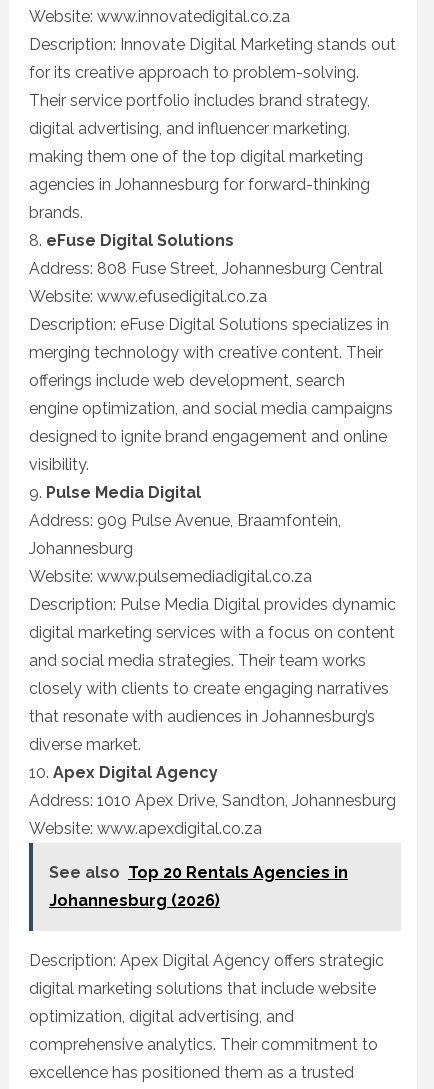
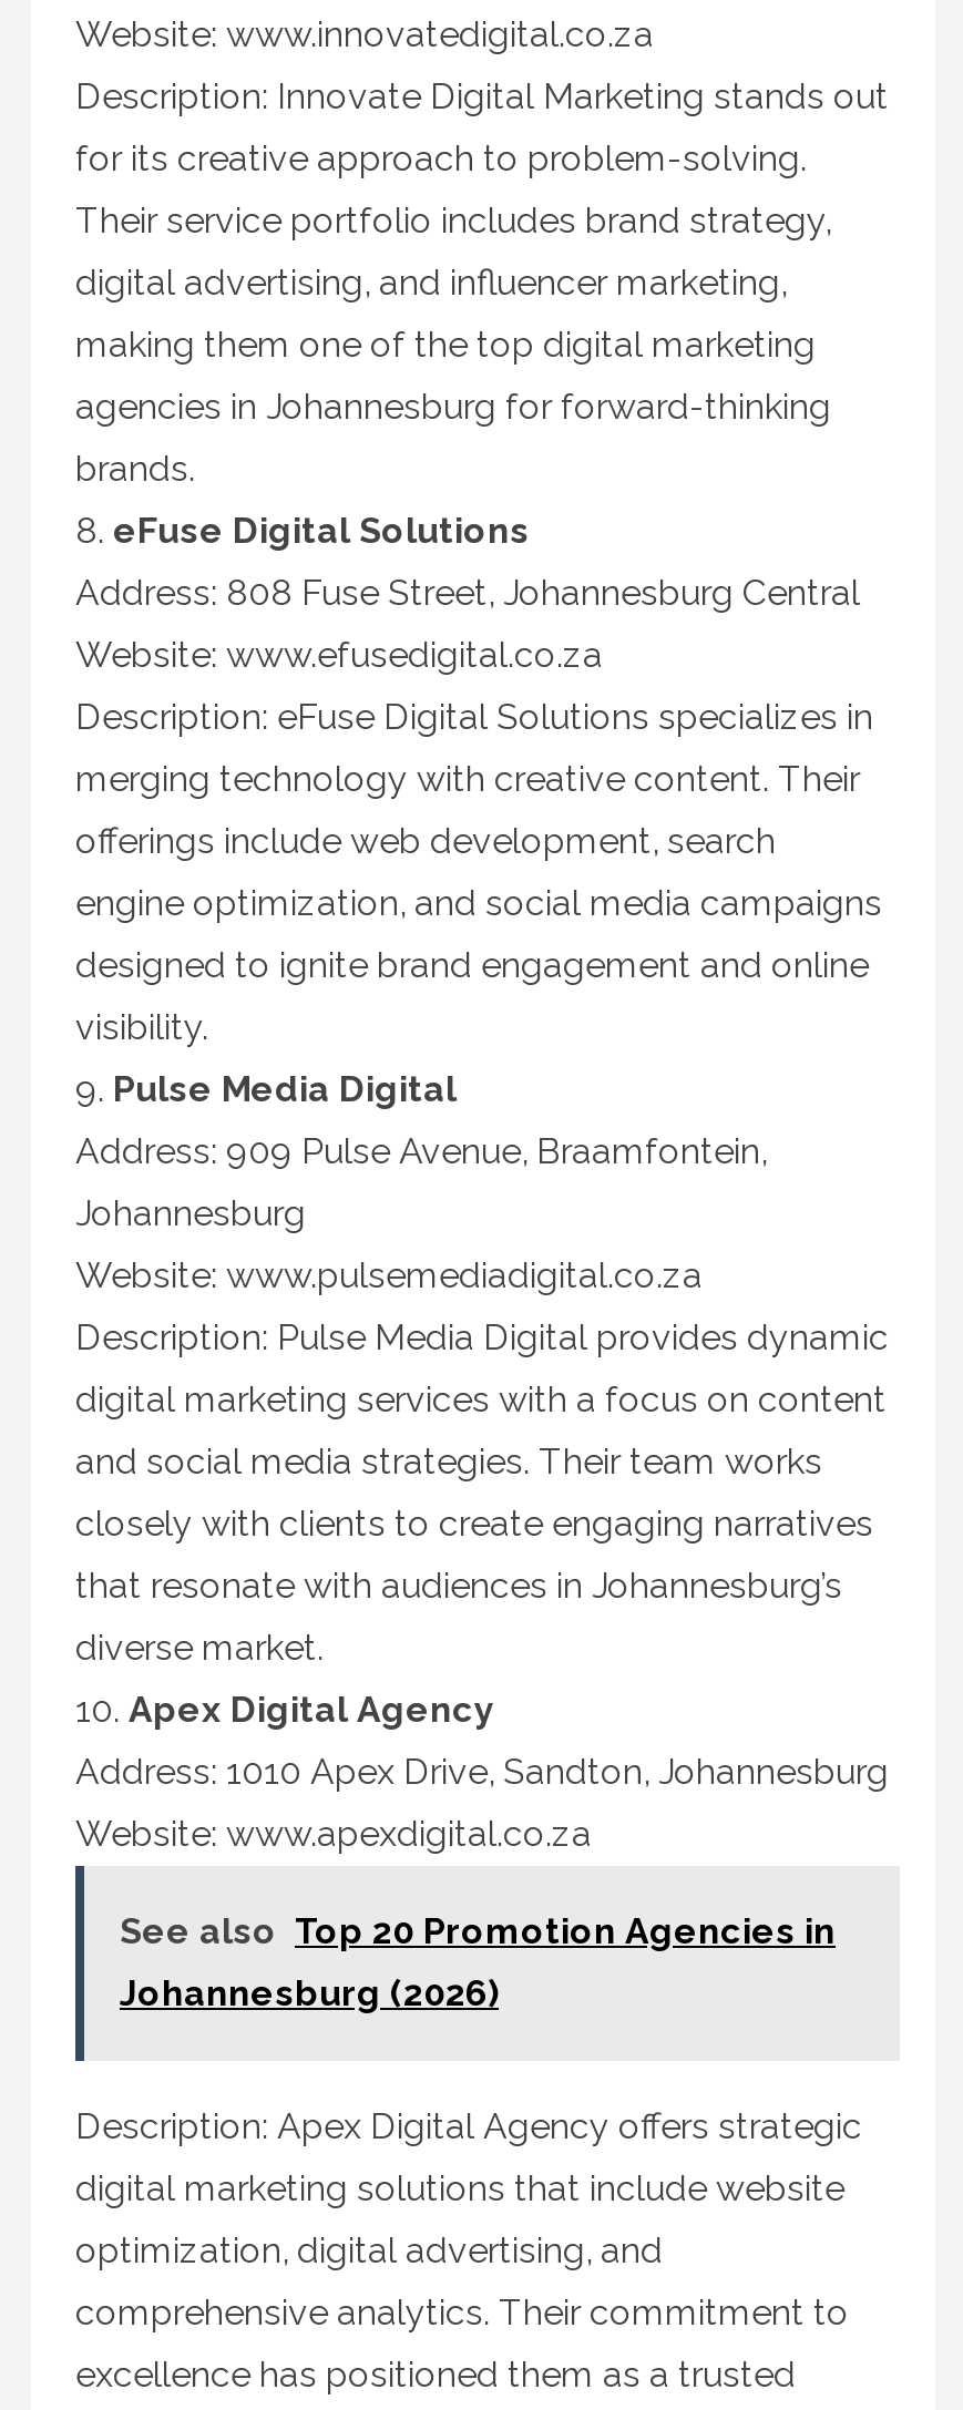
[49,863,348,882] See also Top 20 Rentals Agencies in -> [120,1910,836,1952] See also Top 20 Promotion Agencies in

